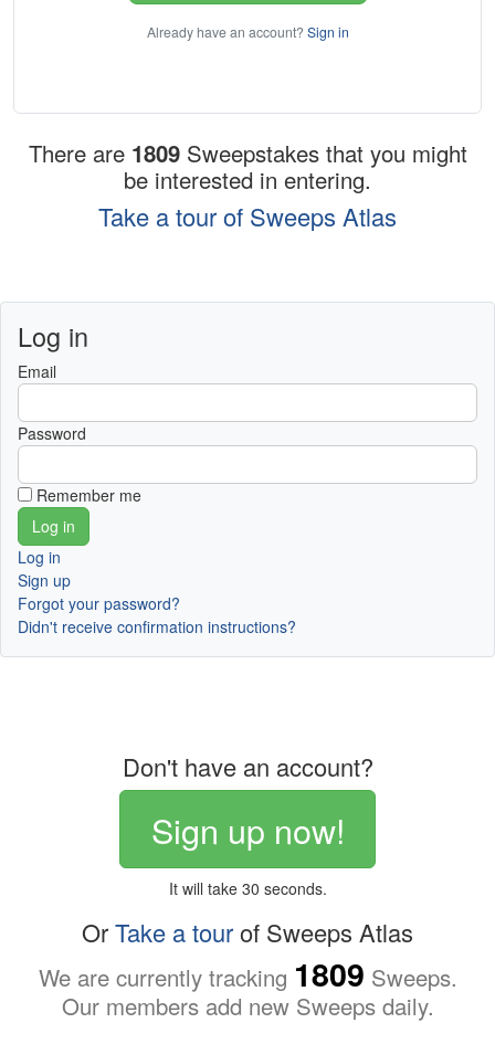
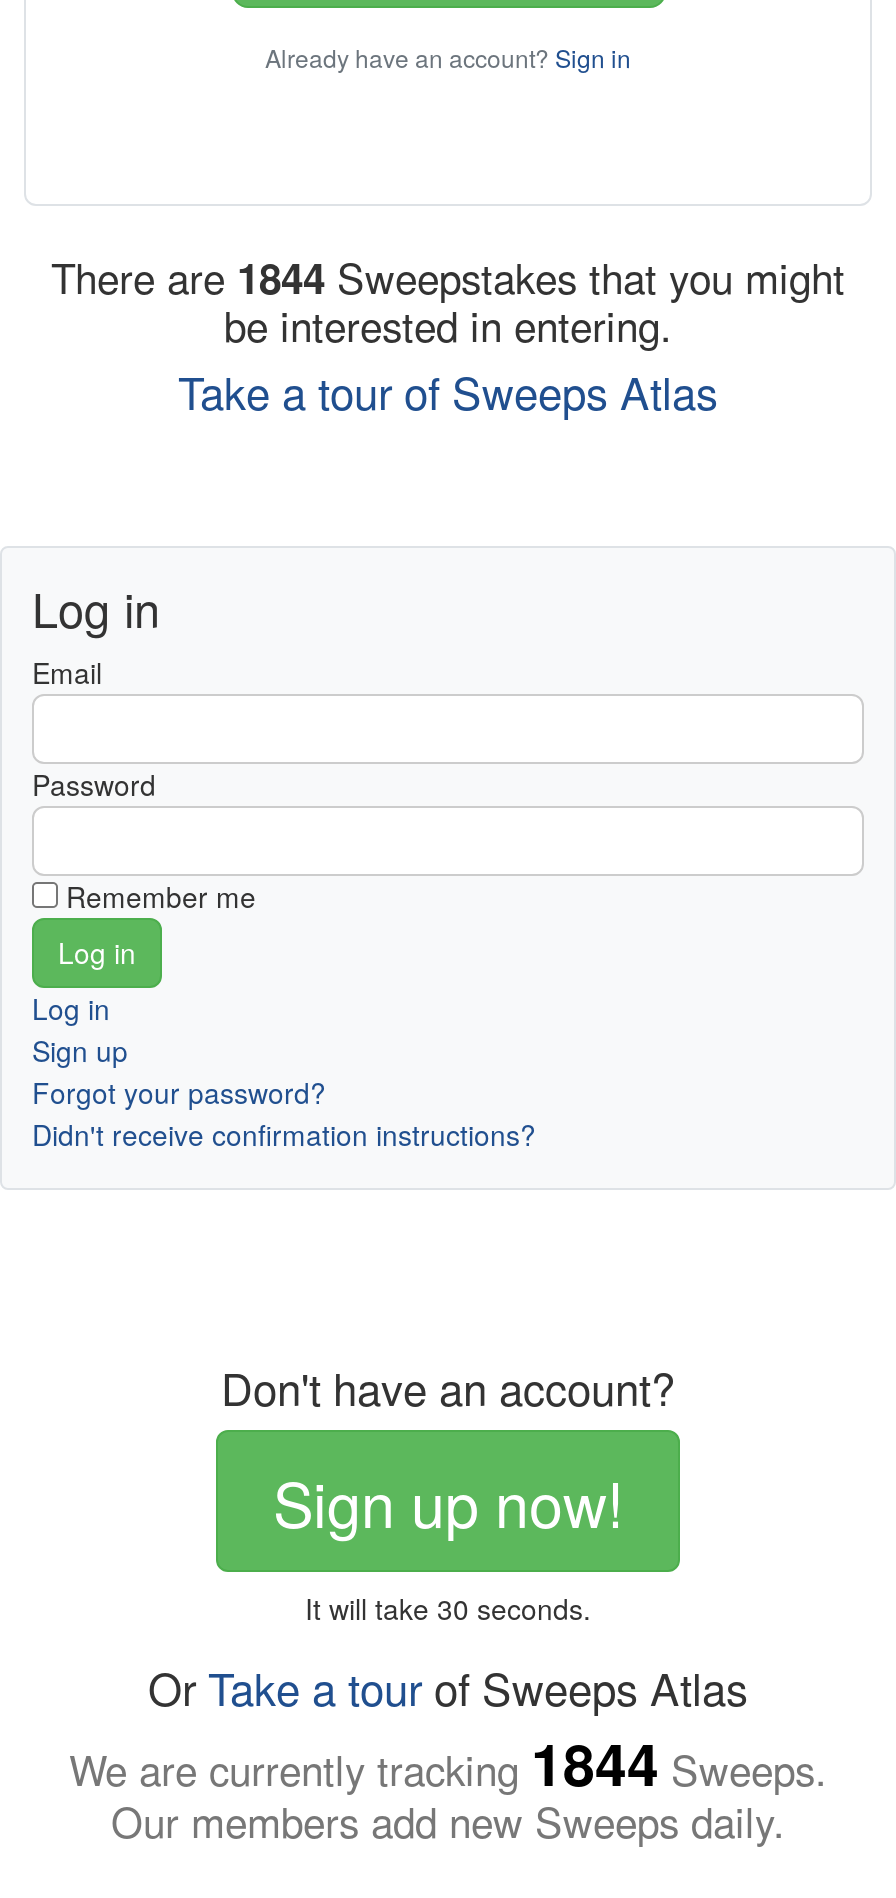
[28,137,467,169] There are 1809 Sweepstakes that you might -> [51,249,845,307] There are 1844 Sweepstakes that you might
[38,951,457,996] We are currently tracking 1809 Sweeps. -> [69,1722,827,1804] We are currently tracking 1844 Sweeps.

